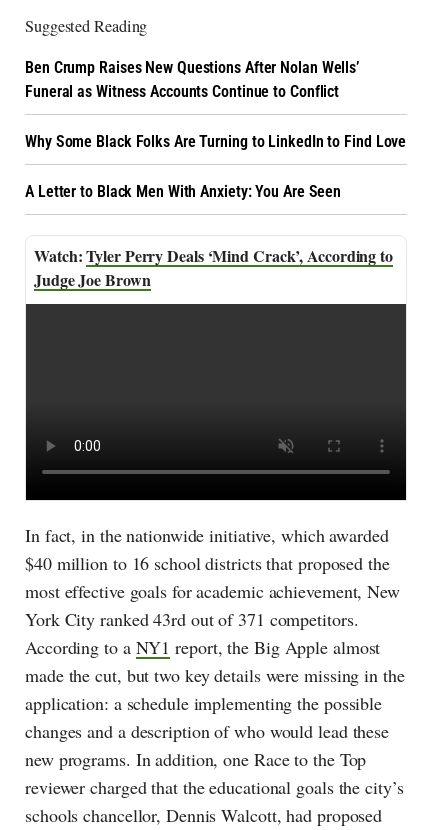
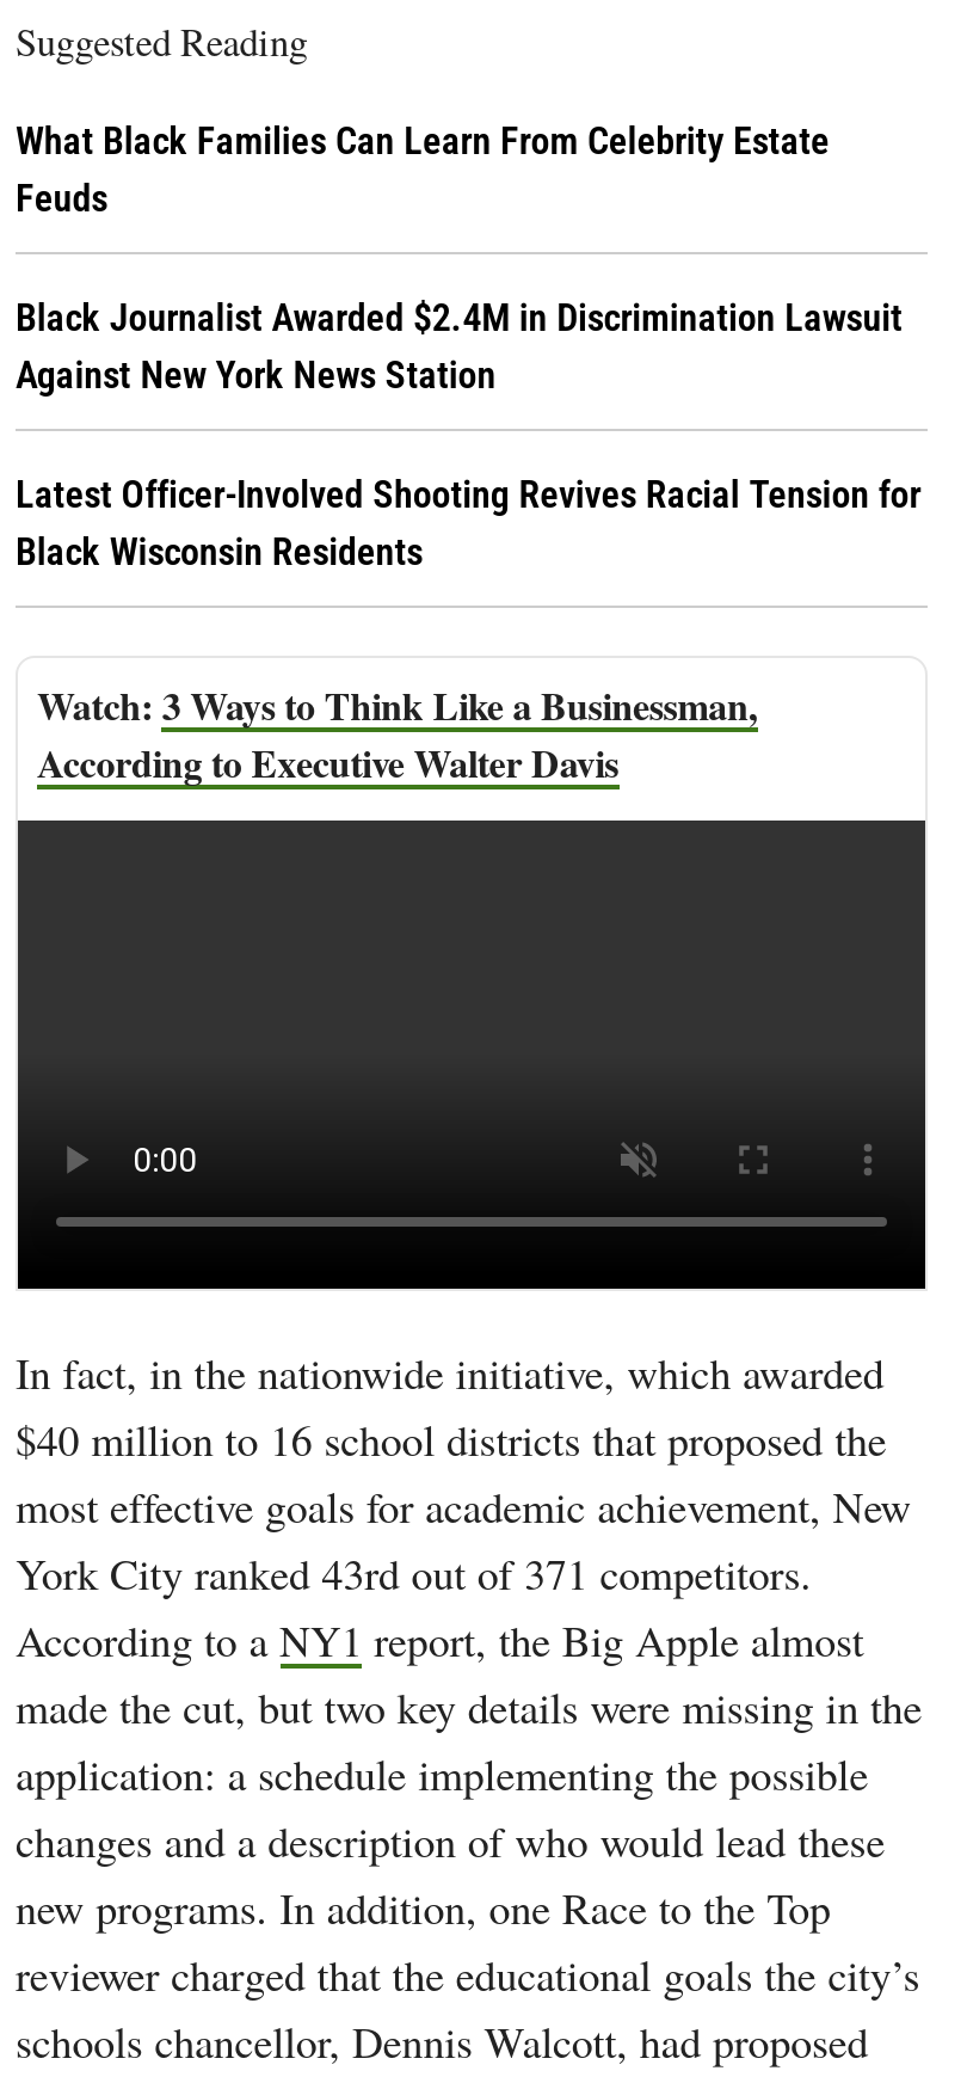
[25,58,359,101] Ben Crump Raises New Questions After Nolan Wells’ | Funeral as Witness Accounts Continue to Conflict -> [16,119,829,221] What Black Families Can Learn From Celebrity Estate | Feuds
[25,132,406,151] Why Some Black Folks Are Turning to LinkedIn to Find Love -> [16,295,902,398] Black Journalist Awarded $2.4M in Discrimination Lawsuit | Against New York News Station
[25,182,341,201] A Letter to Black Men With Anxiety: You Are Seen -> [16,472,921,575] Latest Officer-Involved Shooting Revives Racial Tension for | Black Wisconsin Residents
[34,244,393,291] Tyler Perry Deals ‘Mind Crack’, According to | Judge Joe Brown -> [37,678,758,790] 3 Ways to Think Like a Businessman, | According to Executive Walter Davis

